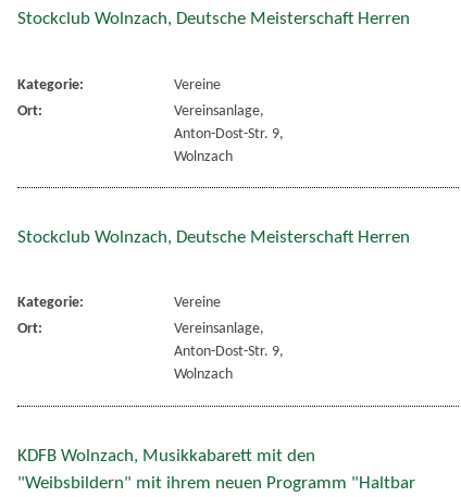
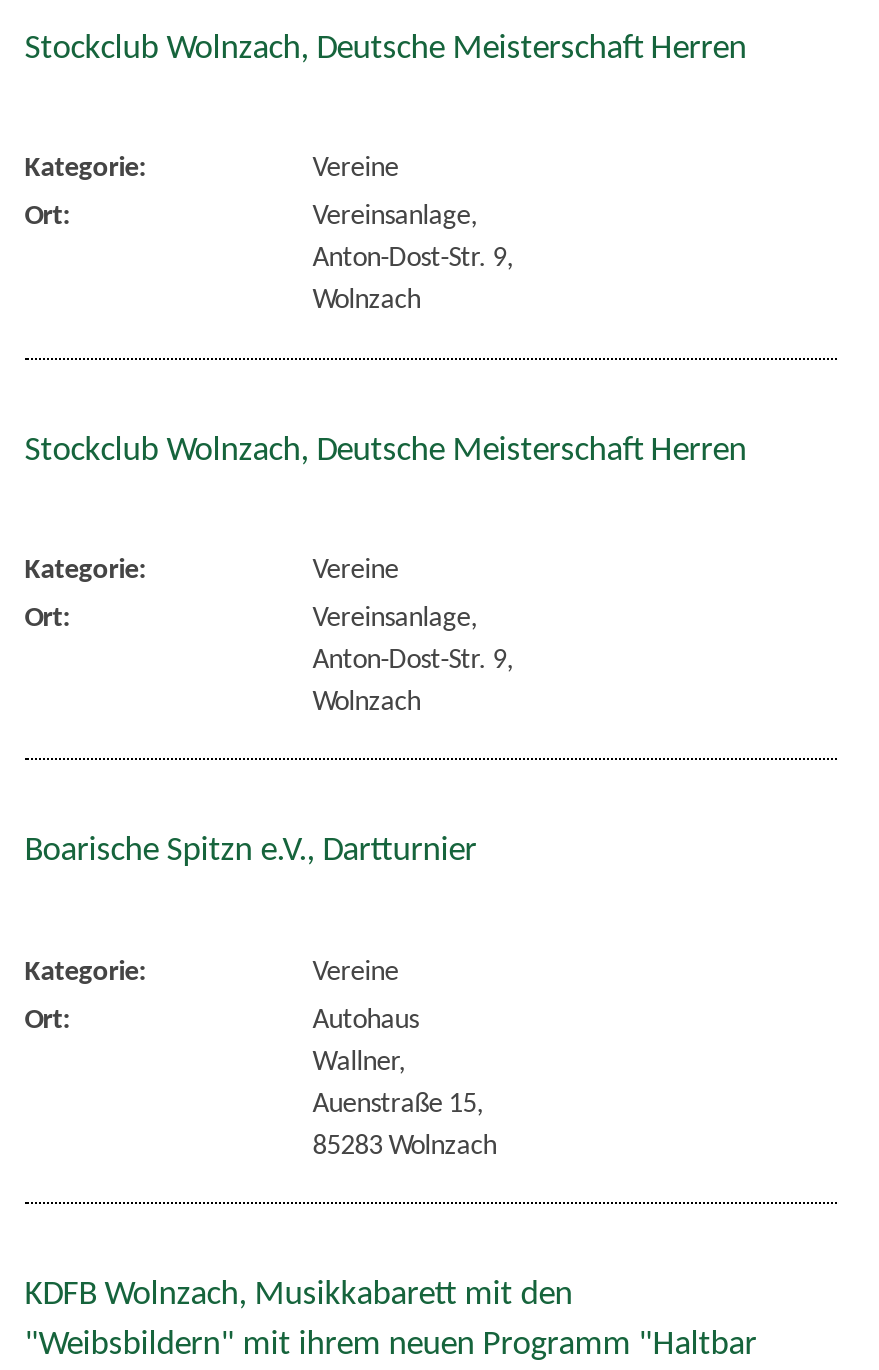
none -> [25,834,477,868] Boarische Spitzn e.V., Dartturnier
none -> [25,957,497,1161] Kategorie: | Vereine | Ort: | Autohaus | Wallner, | Auenstraße 15, | 85283 Wolnzach

